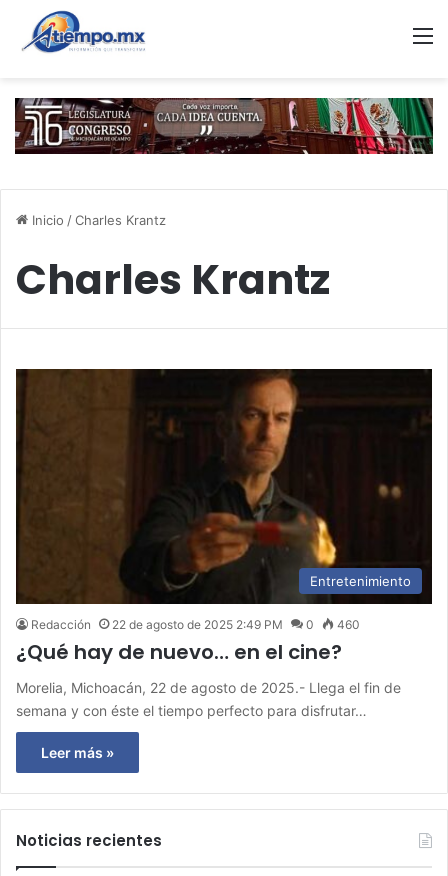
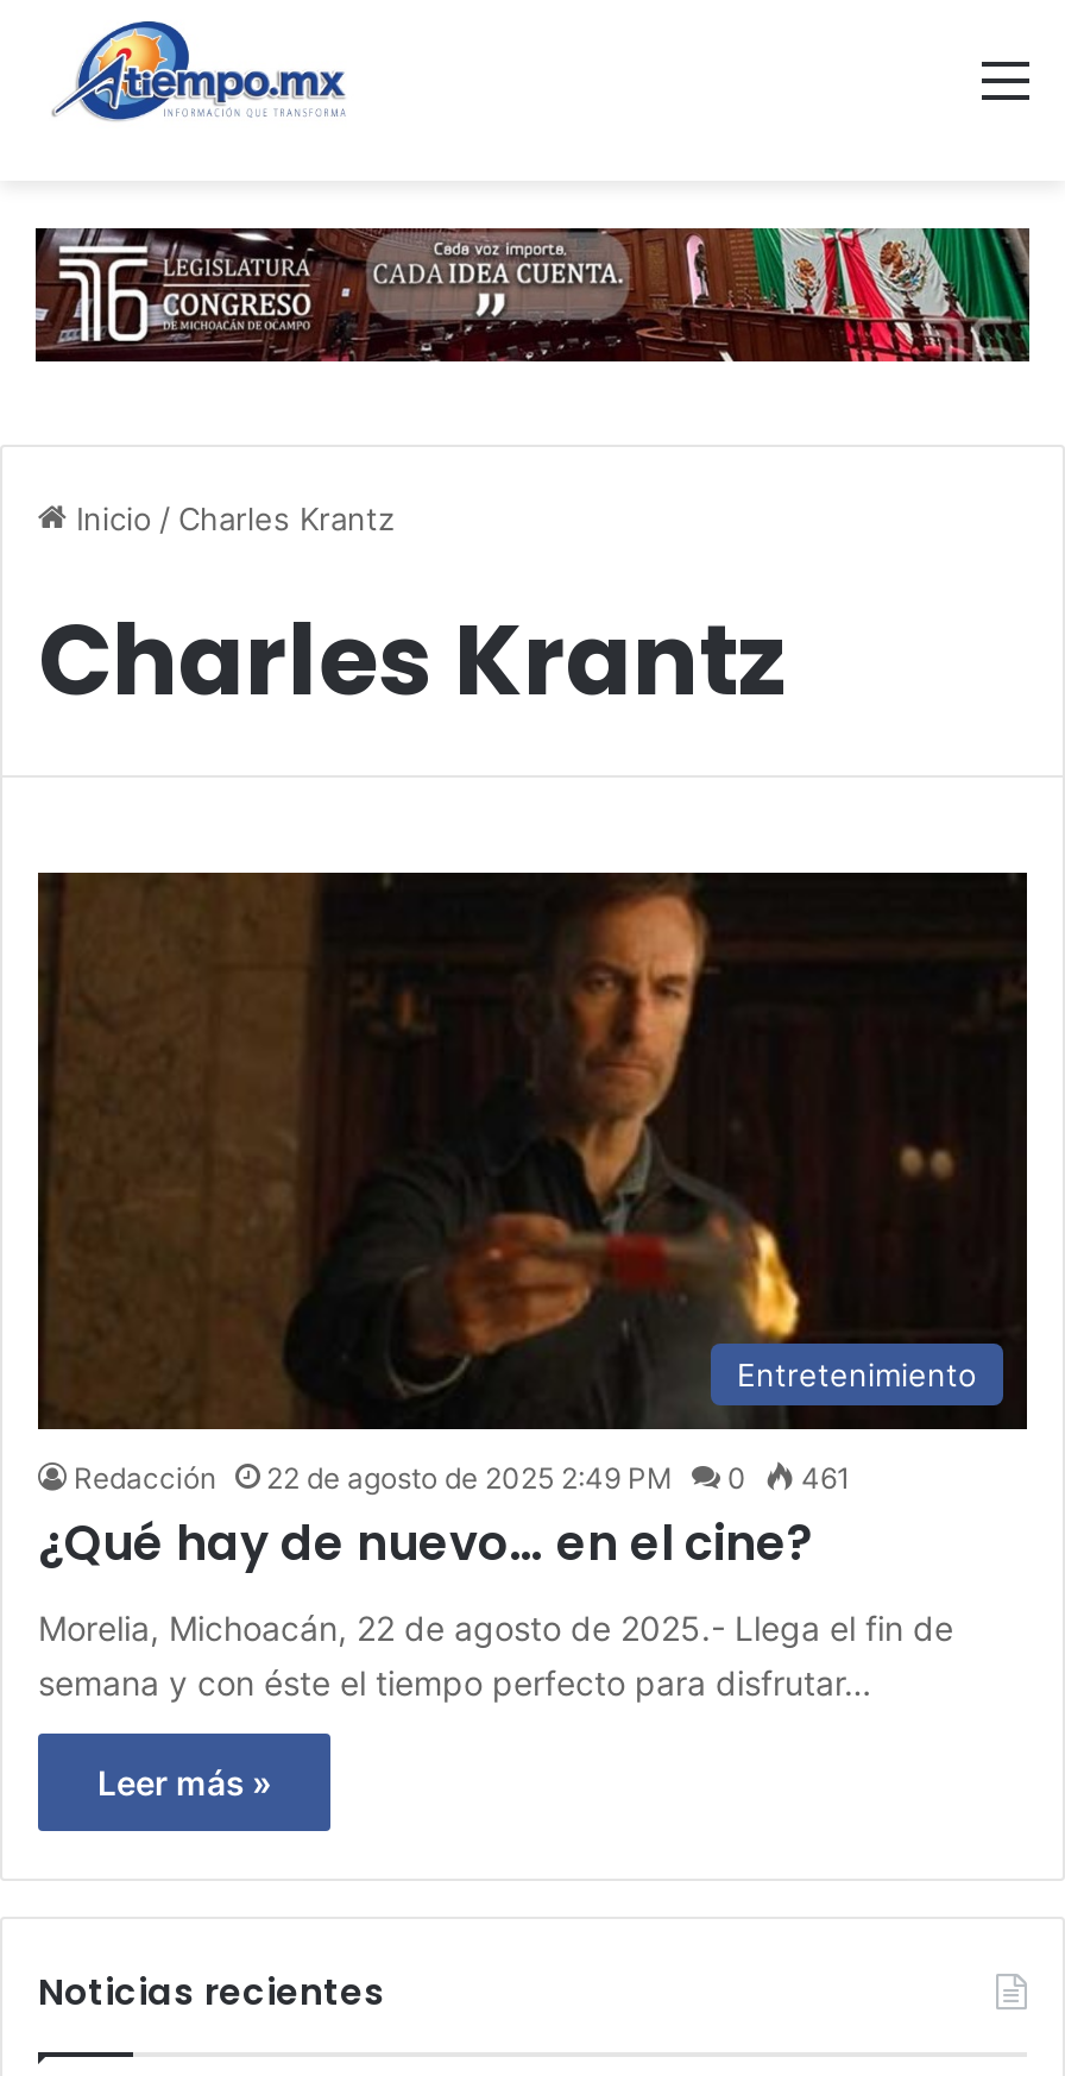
[31,616,360,631] Redacción 22 de agosto de 2025 2:49 PM 0 460 -> [74,1461,851,1496] Redacción 22 de agosto de 2025 2:49 PM 0 461

